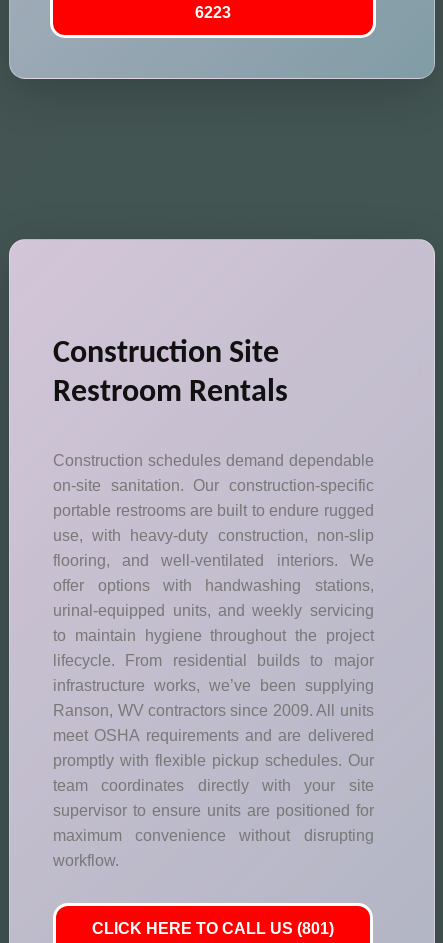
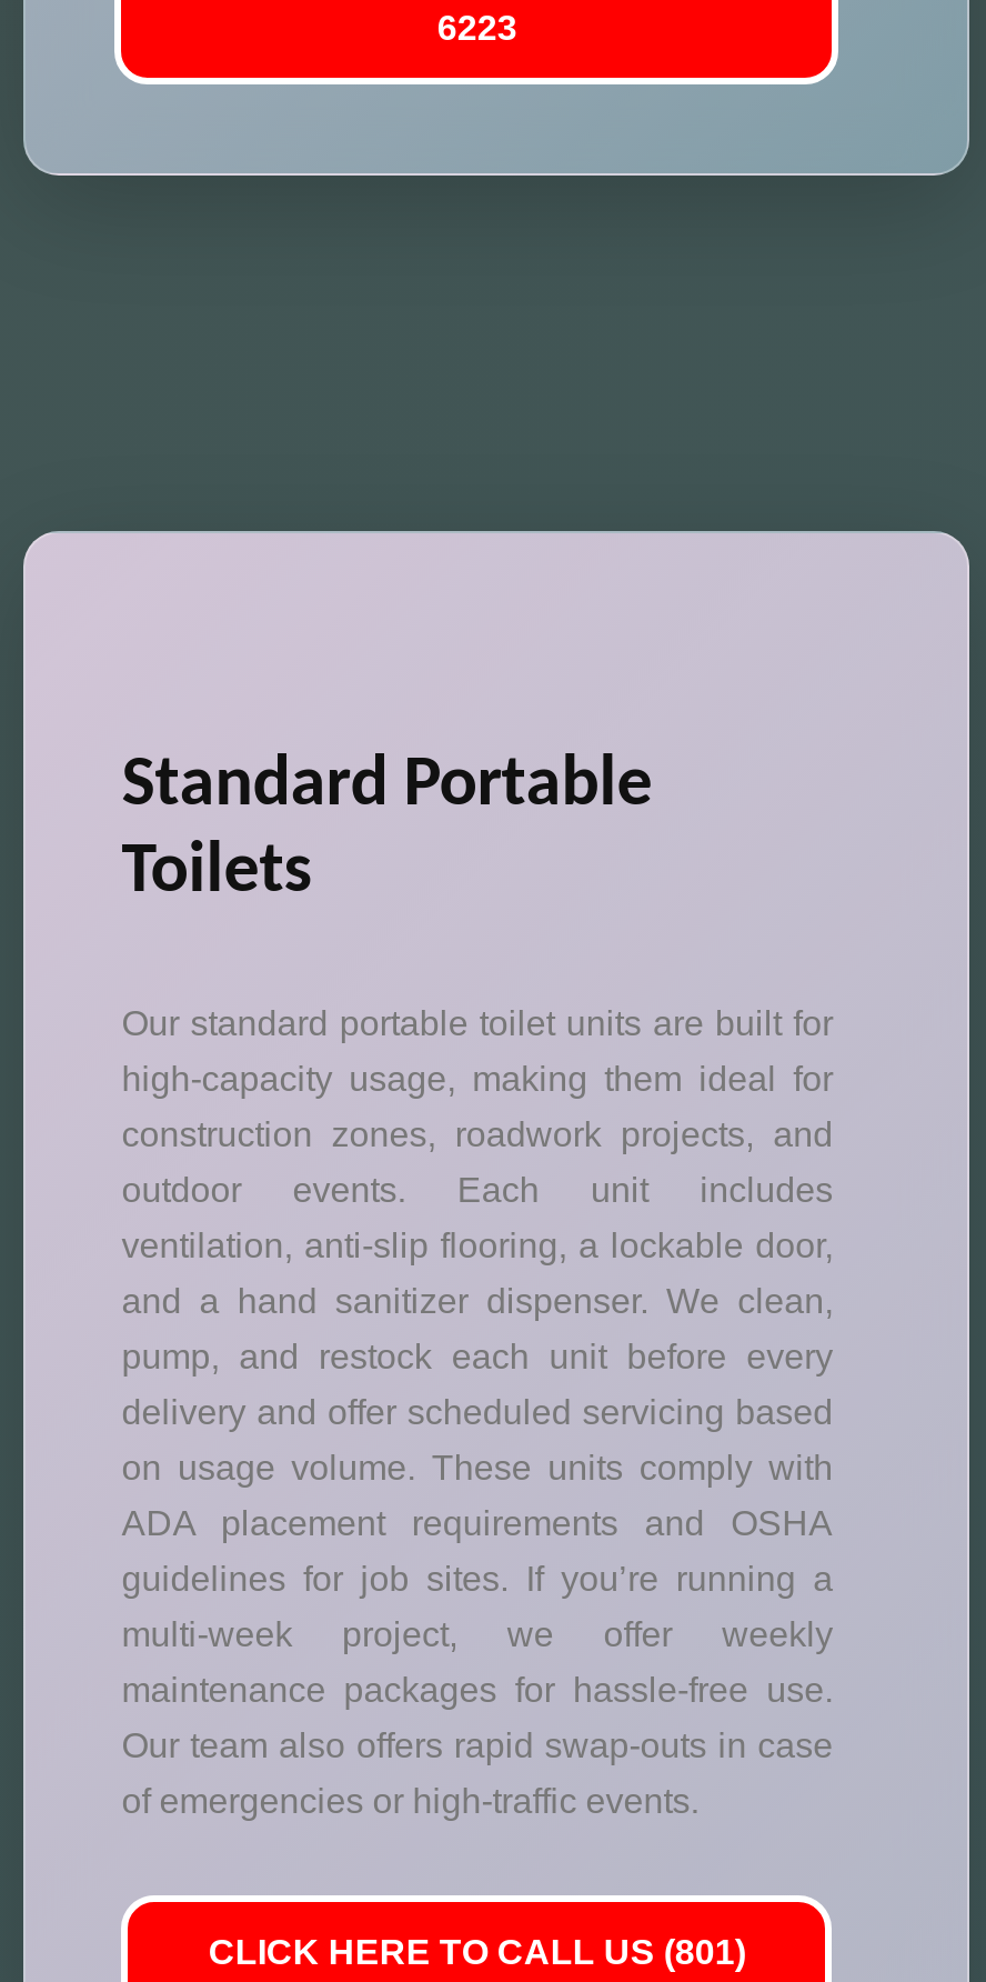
[53,338,374,869] Construction Site | Restroom Rentals | Construction schedules demand dependable | on-site sanitation. Our construction-specific | portable restrooms are built to endure rugged | use, with heavy-duty construction, non-slip | flooring, and well-ventilated interiors. We | offer options with handwashing stations, | urinal-equipped units, and weekly servicing | to maintain hygiene throughout the project | lifecycle. From residential builds to major | infrastructure works, we’ve been supplying | Ranson, WV contractors since 2009. All units | meet OSHA requirements and are delivered | promptly with flexible pickup schedules. Our | team coordinates directly with your site | supervisor to ensure units are positioned for | maximum convenience without disrupting | workflow. -> [121,751,833,1820] Standard Portable | Toilets | Our standard portable toilet units are built for | high-capacity usage, making them ideal for | construction zones, roadwork projects, and | outdoor events. Each unit includes | ventilation, anti-slip flooring, a lockable door, | and a hand sanitizer dispenser. We clean, | pump, and restock each unit before every | delivery and offer scheduled servicing based | on usage volume. These units comply with | ADA placement requirements and OSHA | guidelines for job sites. If you’re running a | multi-week project, we offer weekly | maintenance packages for hassle-free use. | Our team also offers rapid swap-outs in case | of emergencies or high-traffic events.

